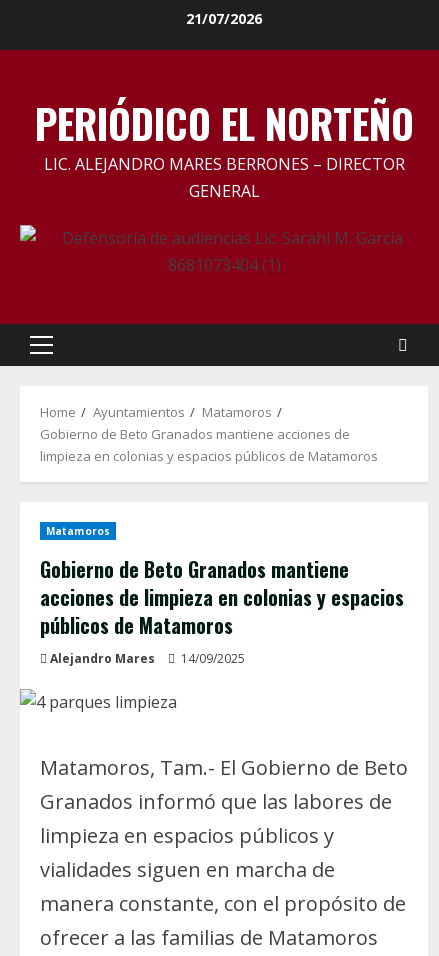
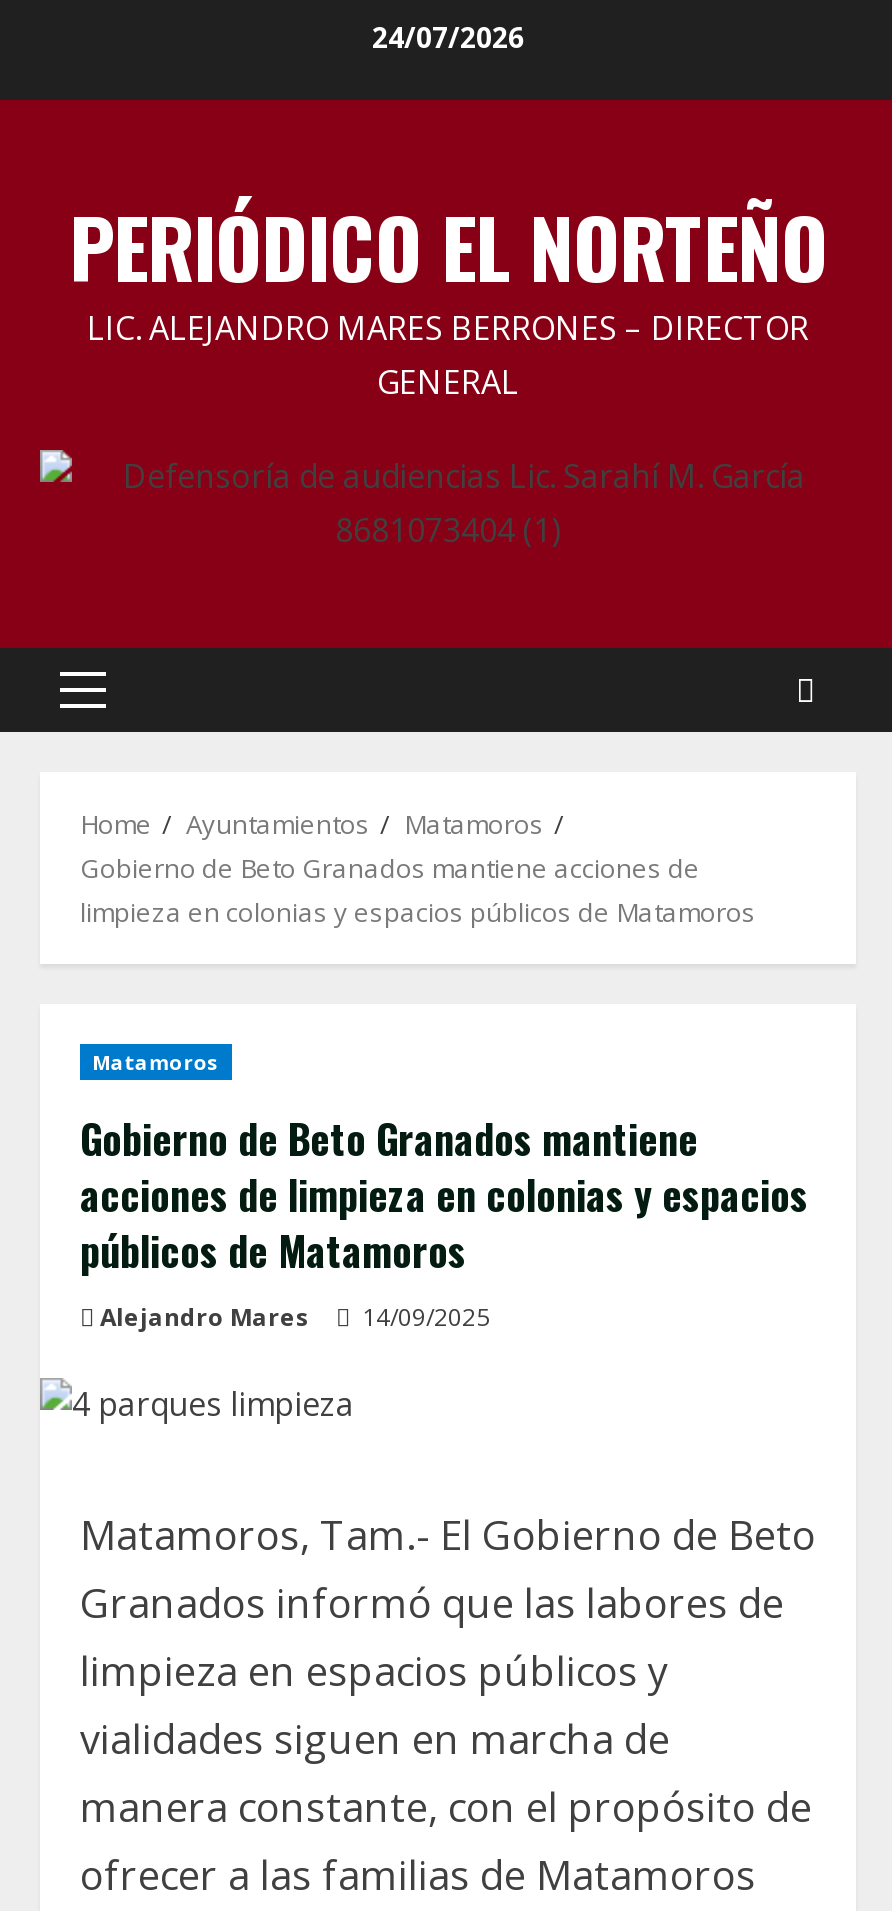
[186,8,262,27] 21/07/2026 -> [372,17,524,55] 24/07/2026

